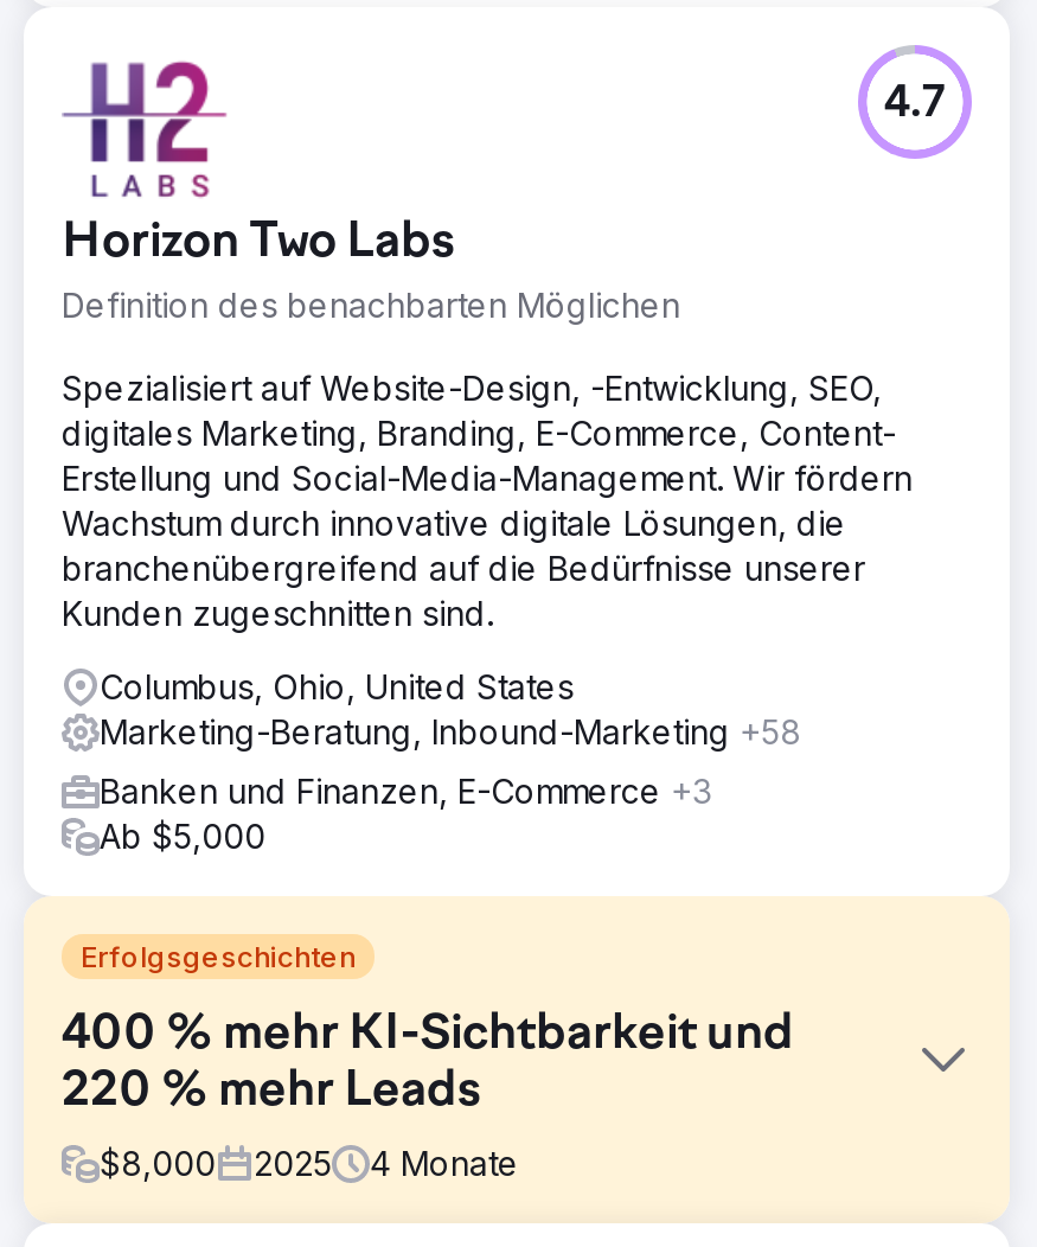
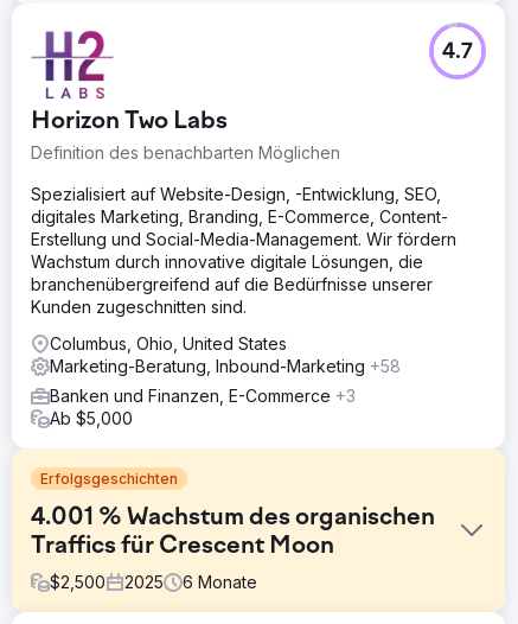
[62,1010,794,1119] 400 % mehr KI-Sichtbarkeit und | 220 % mehr Leads -> [31,505,435,560] 4.001 % Wachstum des organischen | Traffics für Crescent Moon
[100,1143,216,1183] $8,000 -> [50,572,105,592] $2,500
[370,1143,519,1183] 4 Monate -> [183,572,257,592] 6 Monate

